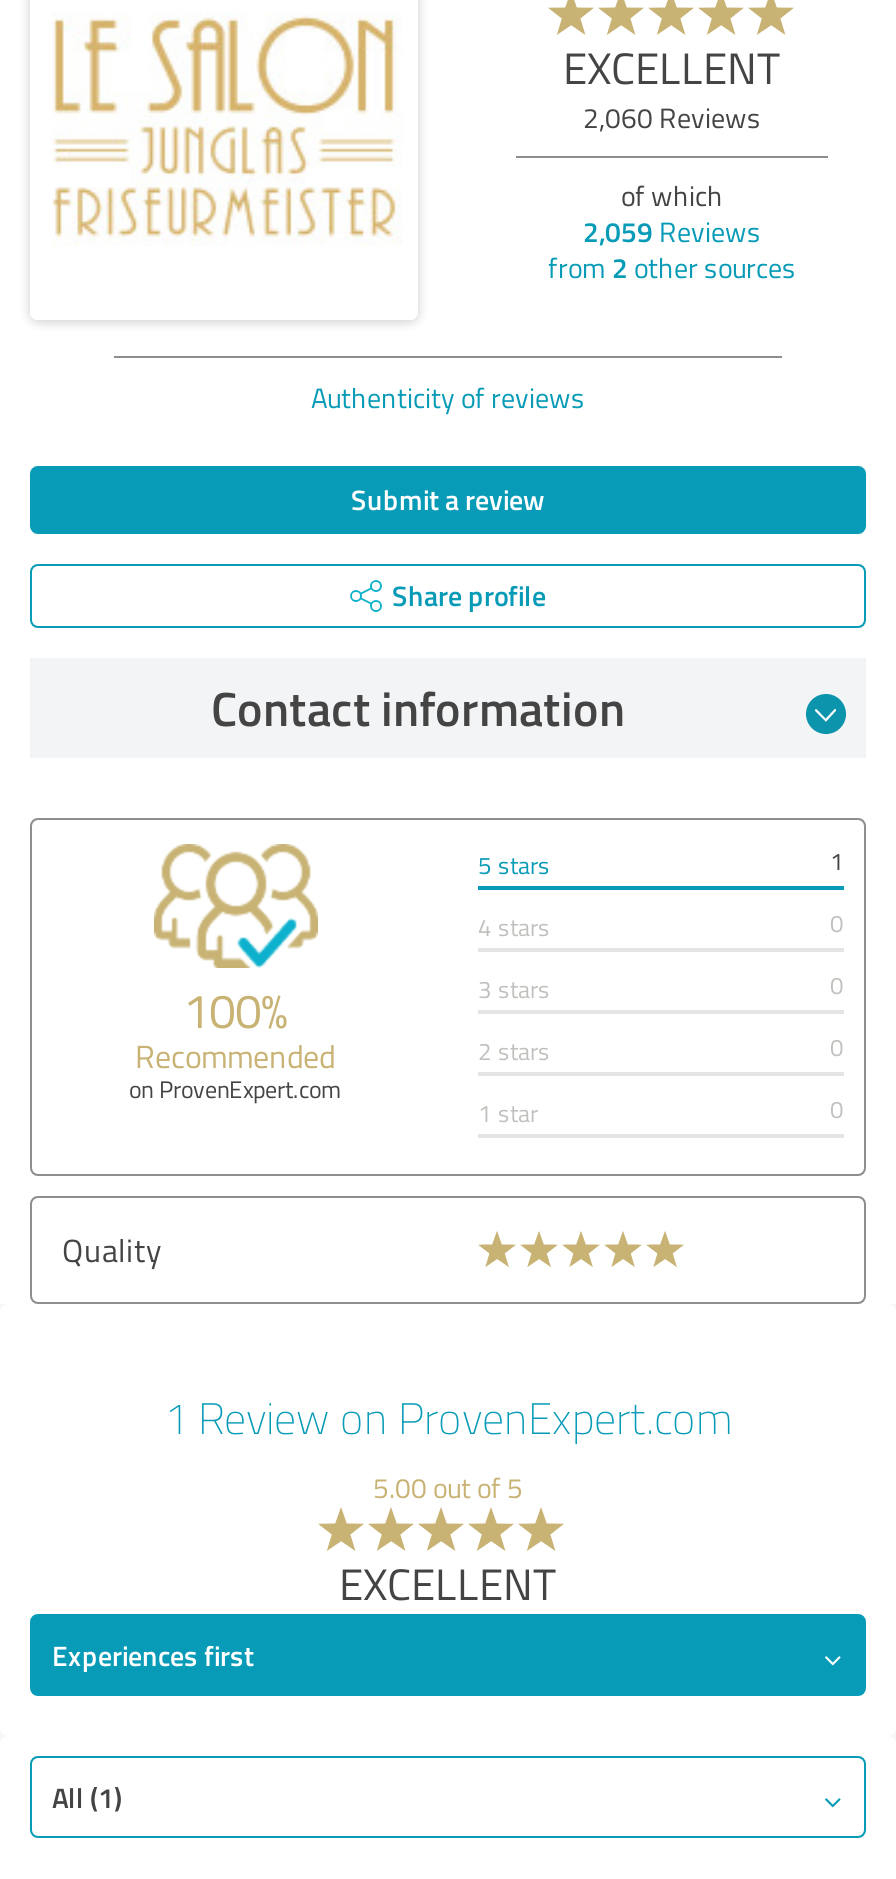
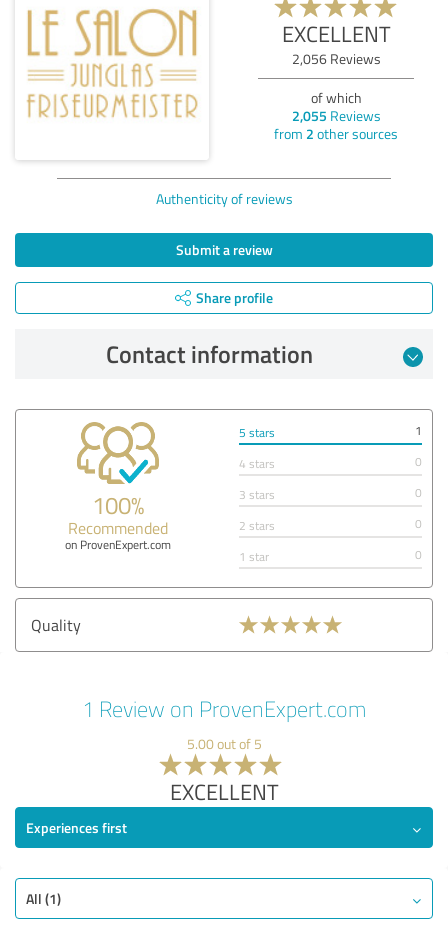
[583,97,761,135] 2,060 Reviews -> [291,49,380,68] 2,056 Reviews
[583,211,761,249] 2,059 Reviews -> [291,106,380,125] 2,055 Reviews

